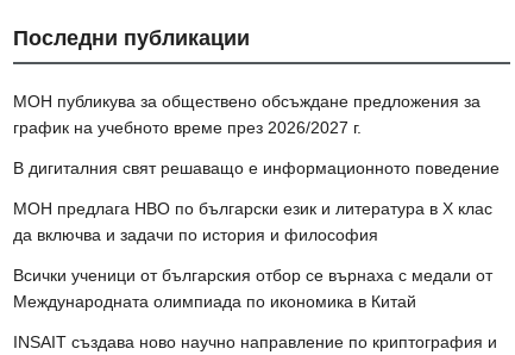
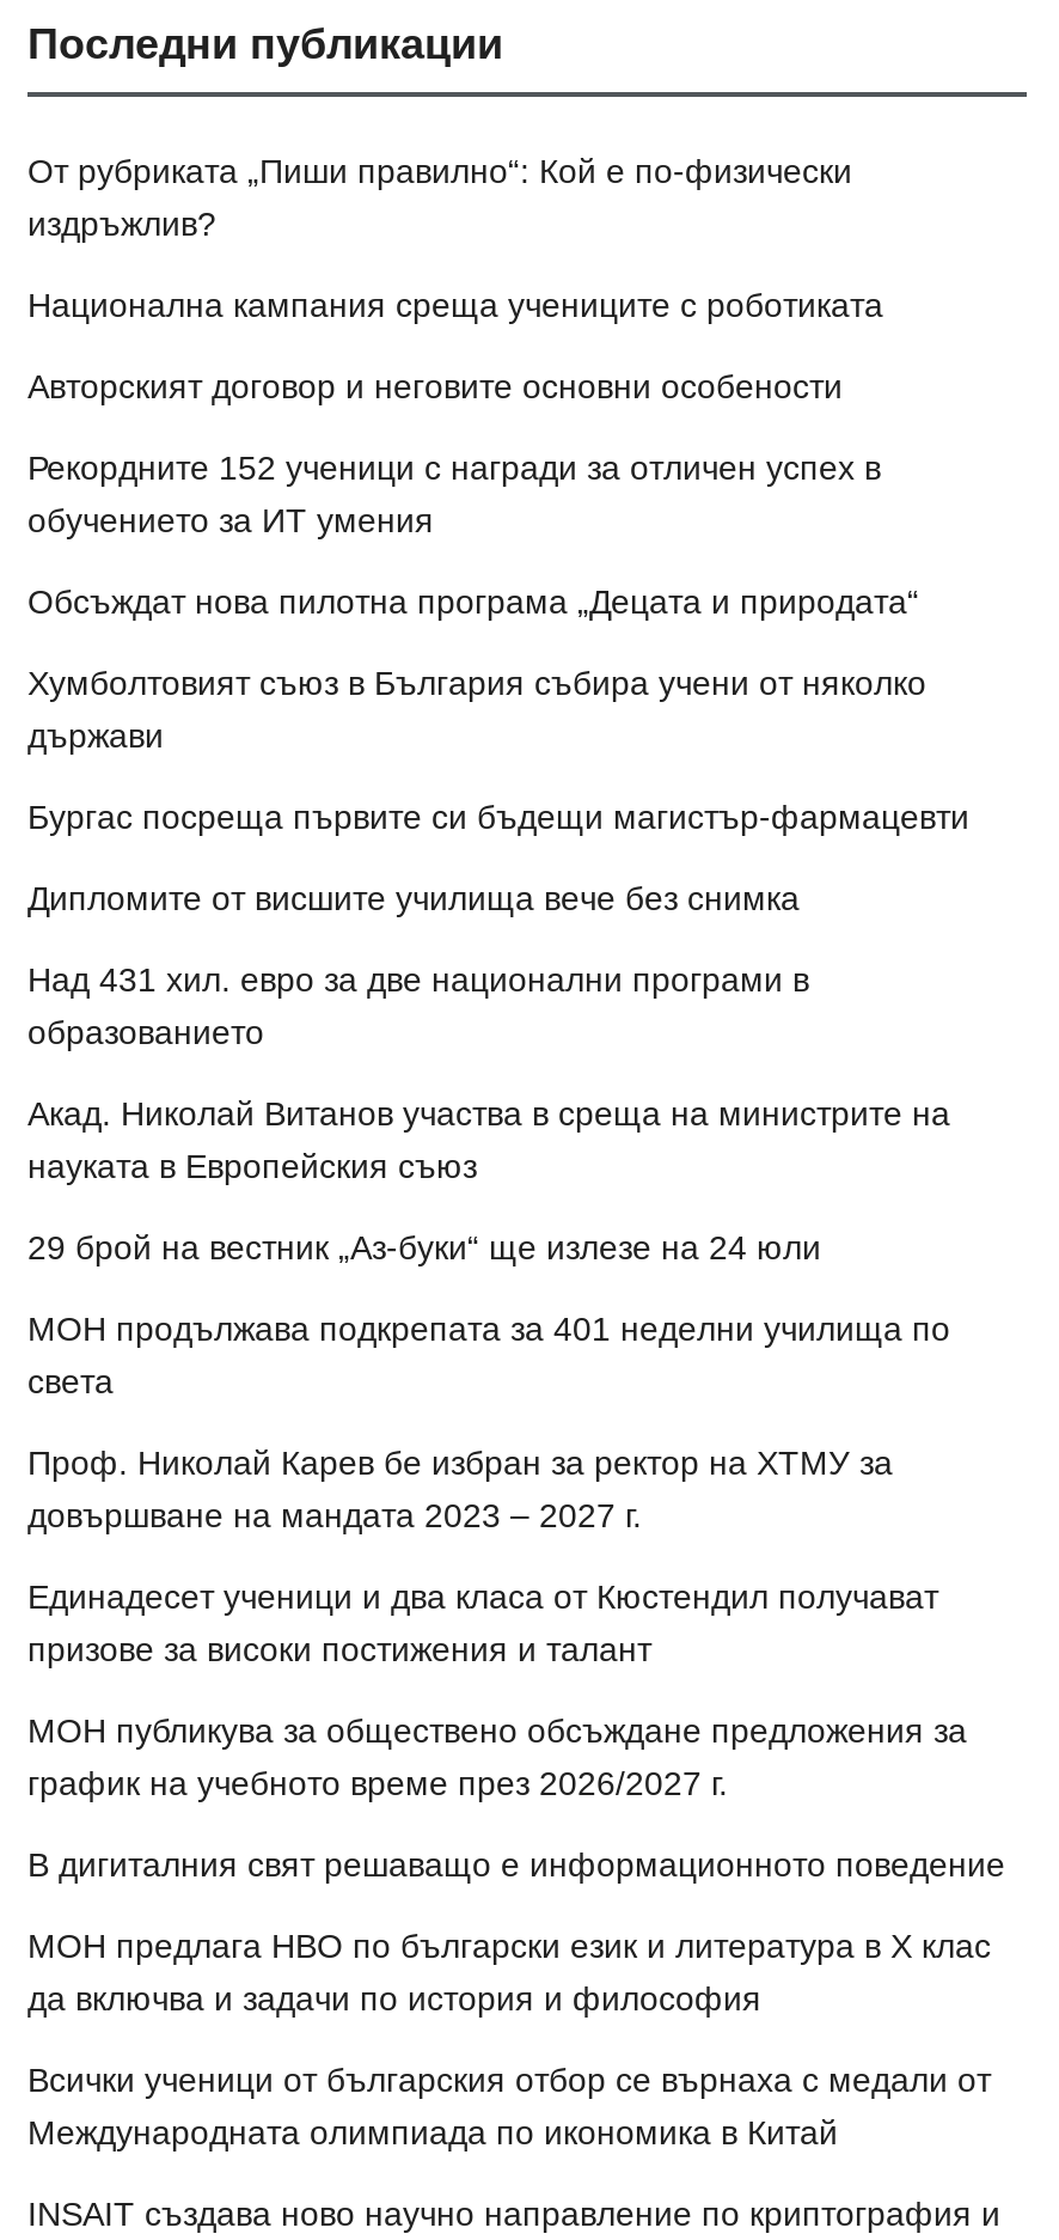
none -> [27,151,969,1667] От рубриката „Пиши правилно“: Кой е по-физически | издръжлив? | Национална кампания среща учениците с роботиката | Авторският договор и неговите основни особености | Рекордните 152 ученици с награди за отличен успех в | обучението за ИТ умения | Обсъждат нова пилотна програма „Децата и природата“ | Хумболтовият съюз в България събира учени от няколко | държави | Бургас посреща първите си бъдещи магистър-фармацевти | Дипломите от висшите училища вече без снимка | Над 431 хил. евро за две национални програми в | образованието | Акад. Николай Витанов участва в среща на министрите на | науката в Европейския съюз | 29 брой на вестник „Аз-буки“ ще излезе на 24 юли | МОН продължава подкрепата за 401 неделни училища по | света | Проф. Николай Карев бе избран за ректор на ХТМУ за | довършване на мандата 2023 – 2027 г. | Единадесет ученици и два класа от Кюстендил получават | призове за високи постижения и талант

